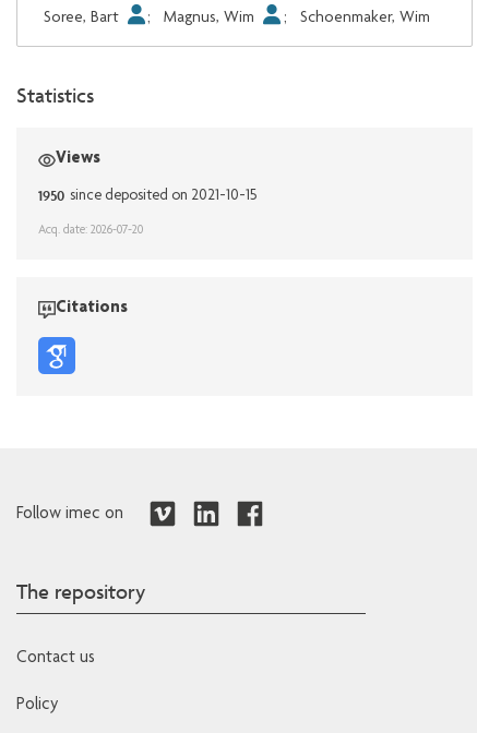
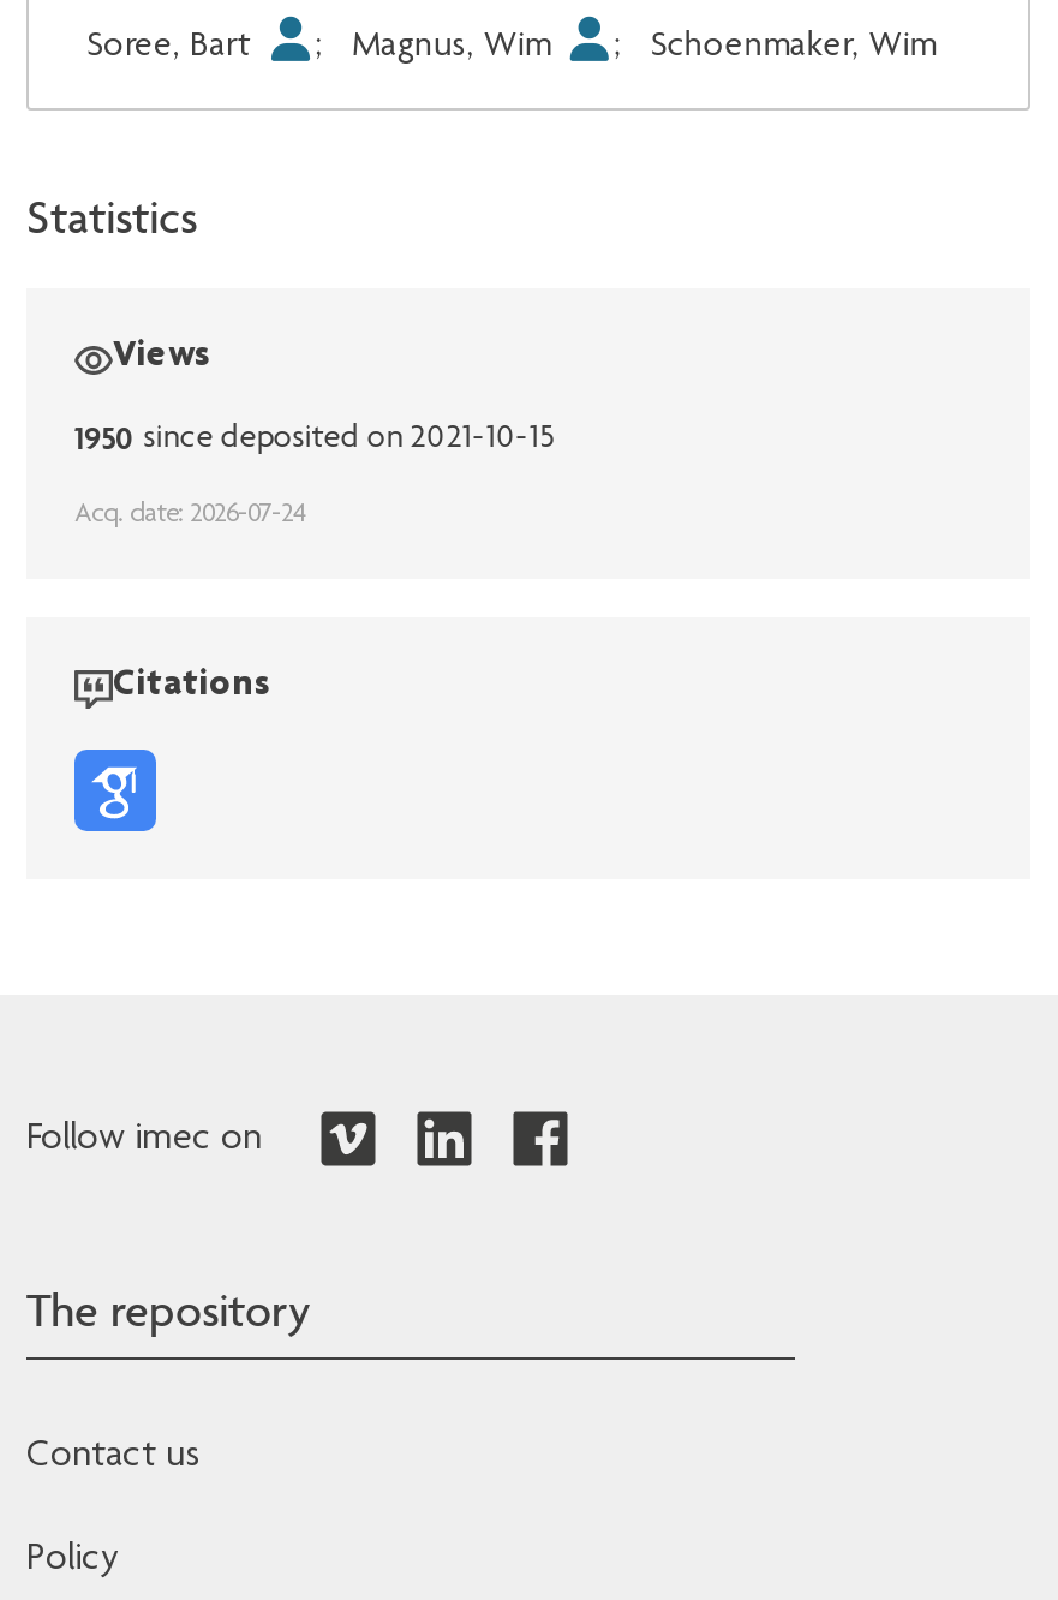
[38,224,143,237] Acq. date: 2026-07-20 -> [74,500,305,529] Acq. date: 2026-07-24

